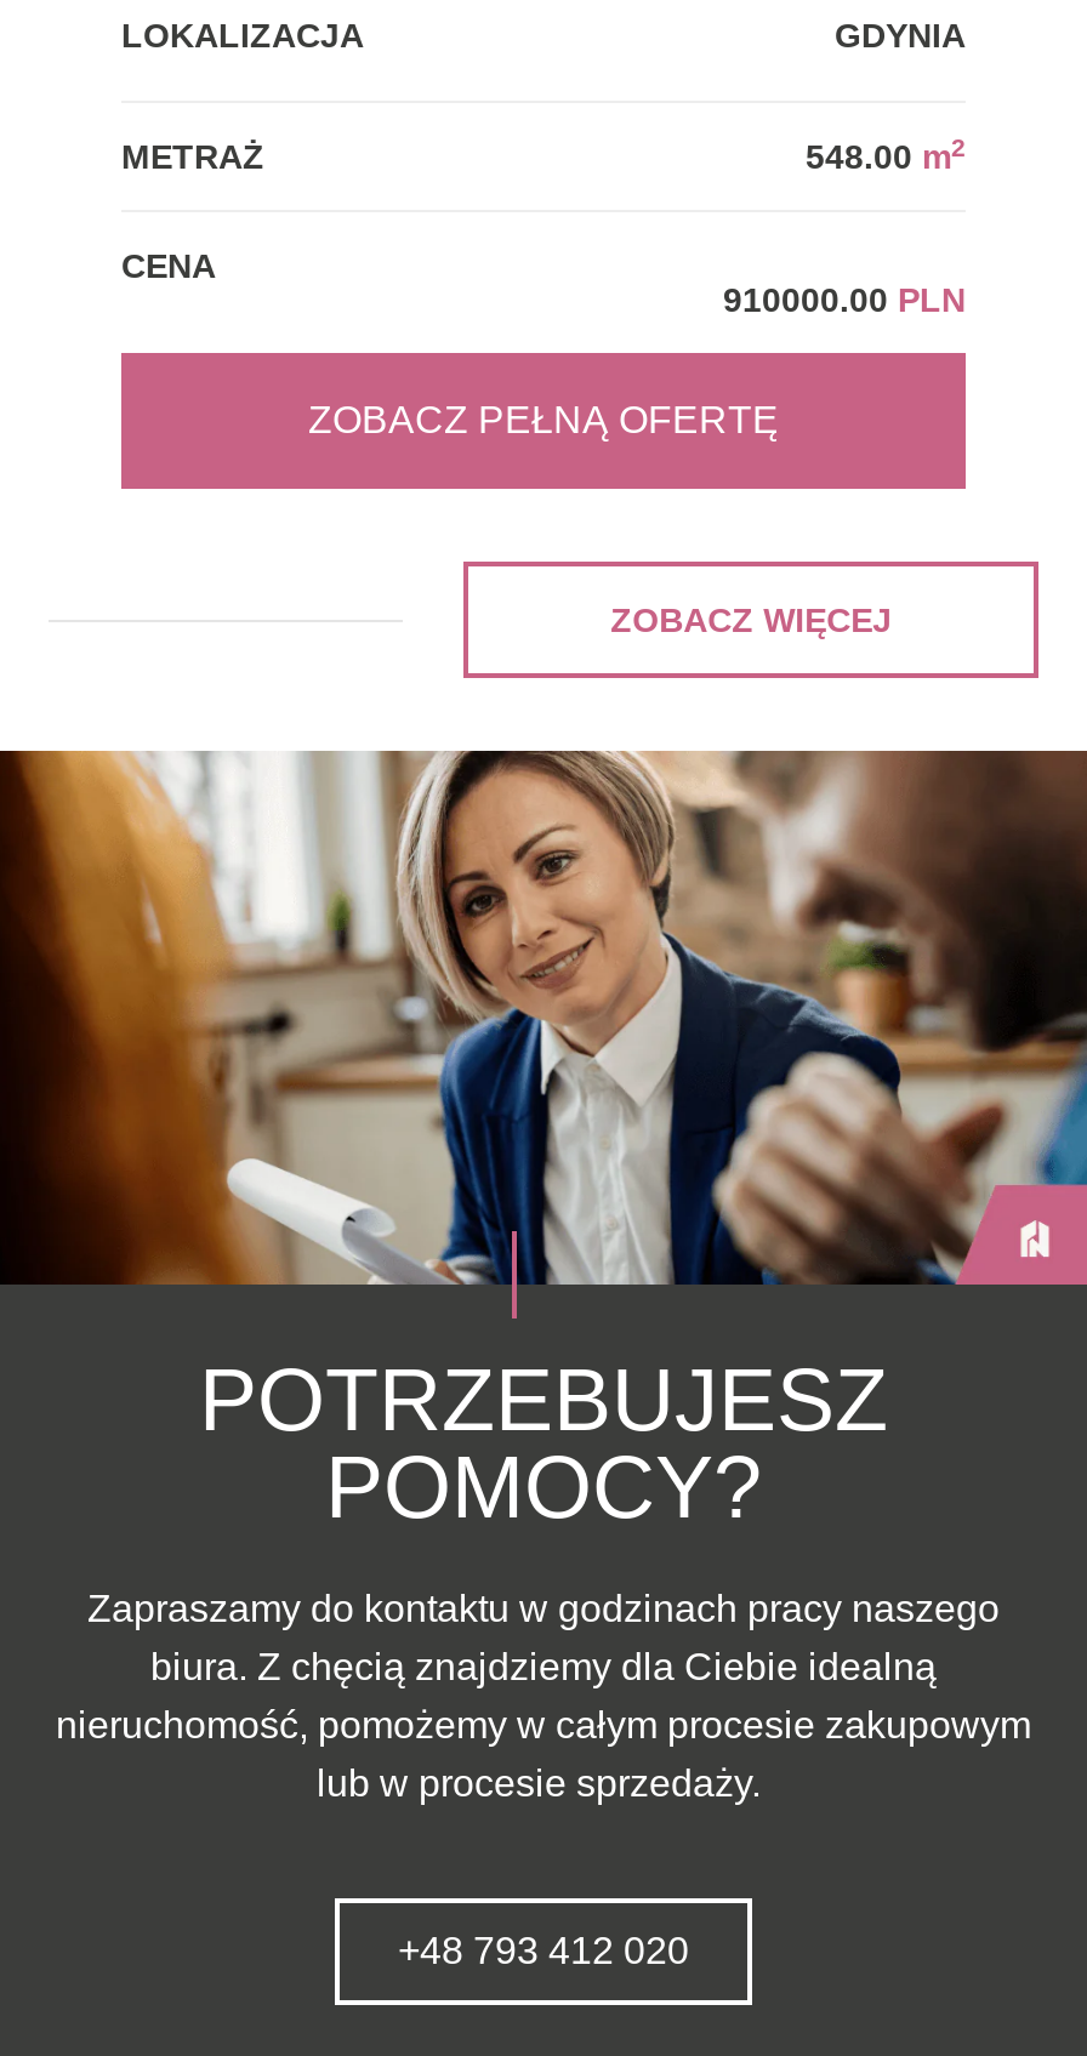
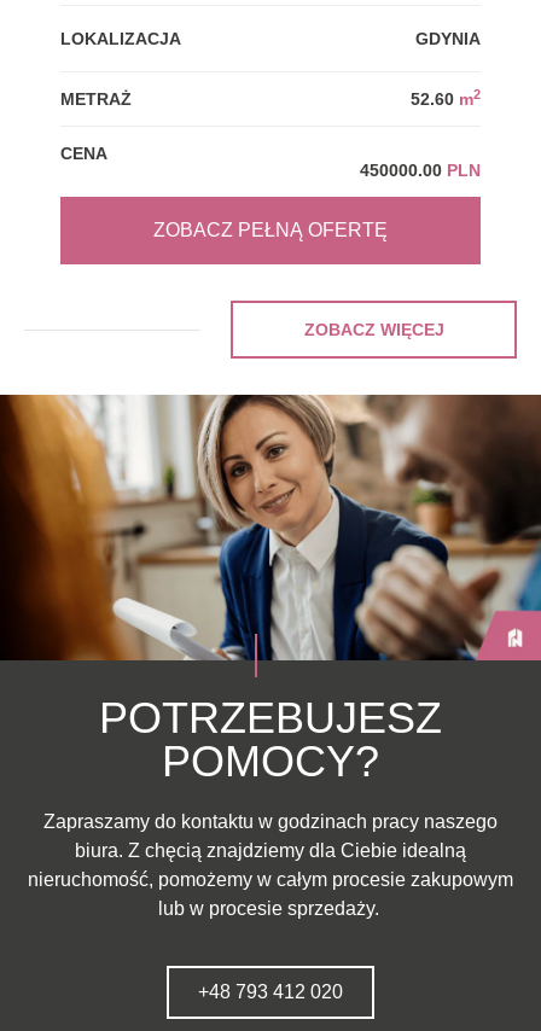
[806,132,966,177] 548.00 m2 -> [411,87,481,109] 52.60 m2
[723,281,966,320] 910000.00 PLN -> [360,161,481,180] 450000.00 PLN

